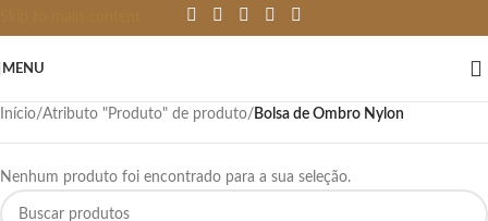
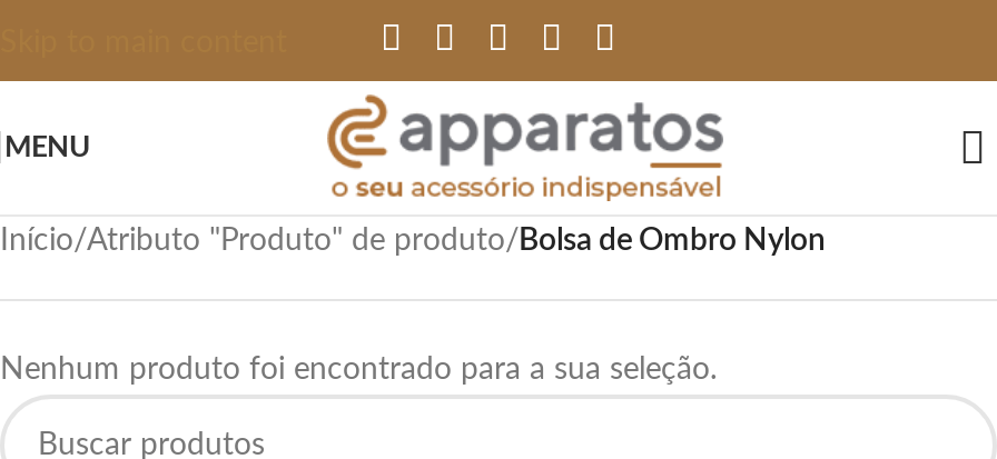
none -> [325,92,725,203] [image]

